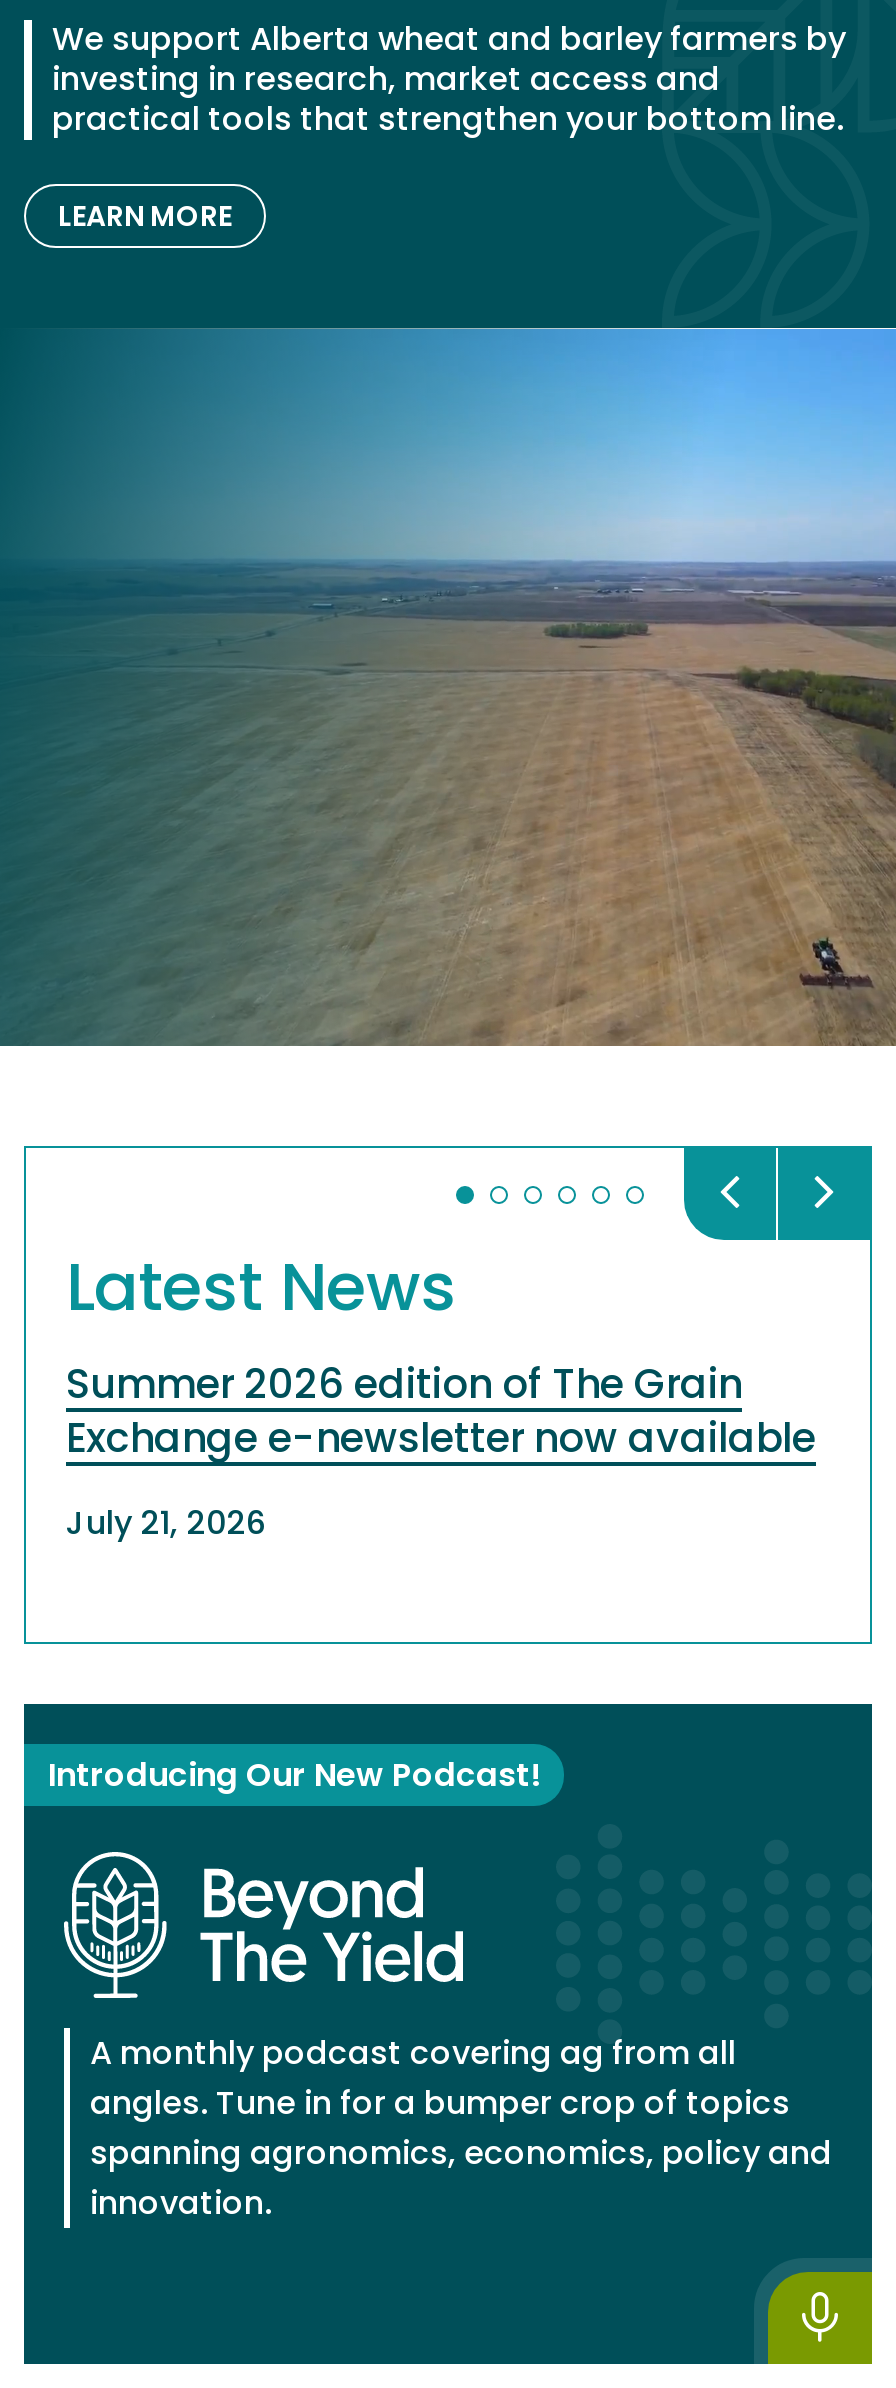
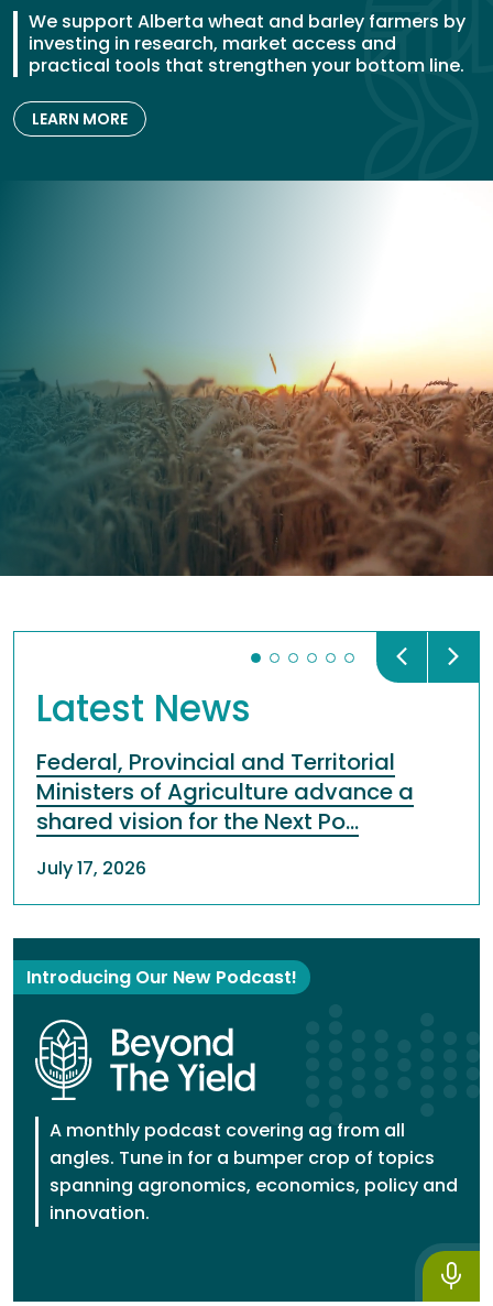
[50,326,890,1048] [image] -> [29,179,490,577] [image]
[66,1357,816,1467] Summer 2026 edition of The Grain | Exchange e-newsletter now available -> [36,747,414,837] Federal, Provincial and Territorial | Ministers of Agriculture advance a | shared vision for the Next Po…
[66,1501,266,1547] July 21, 2026 -> [36,856,146,881] July 17, 2026

